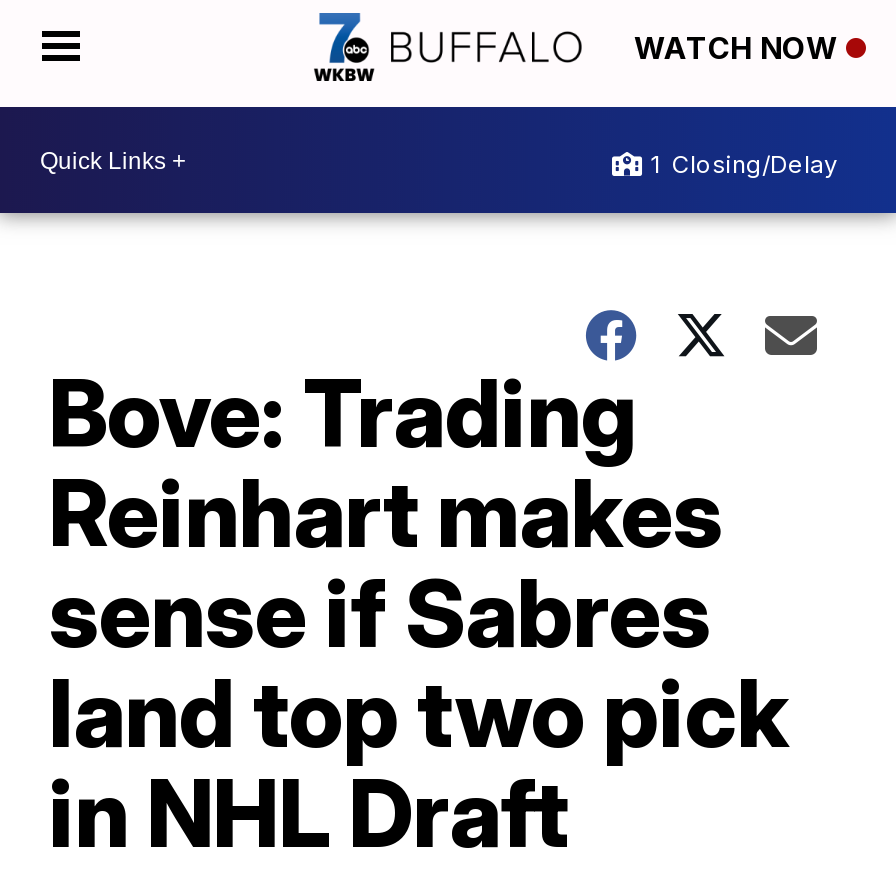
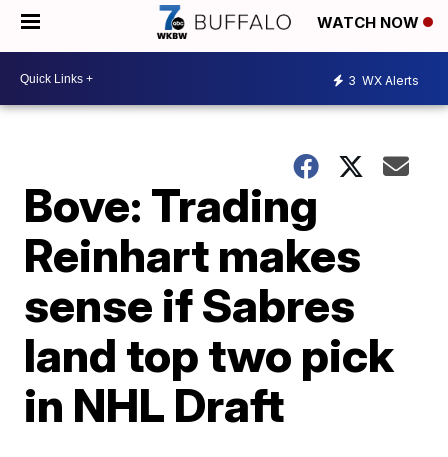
[650,148,838,178] 1 Closing/Delay -> [348,72,419,87] 3 WX Alerts

